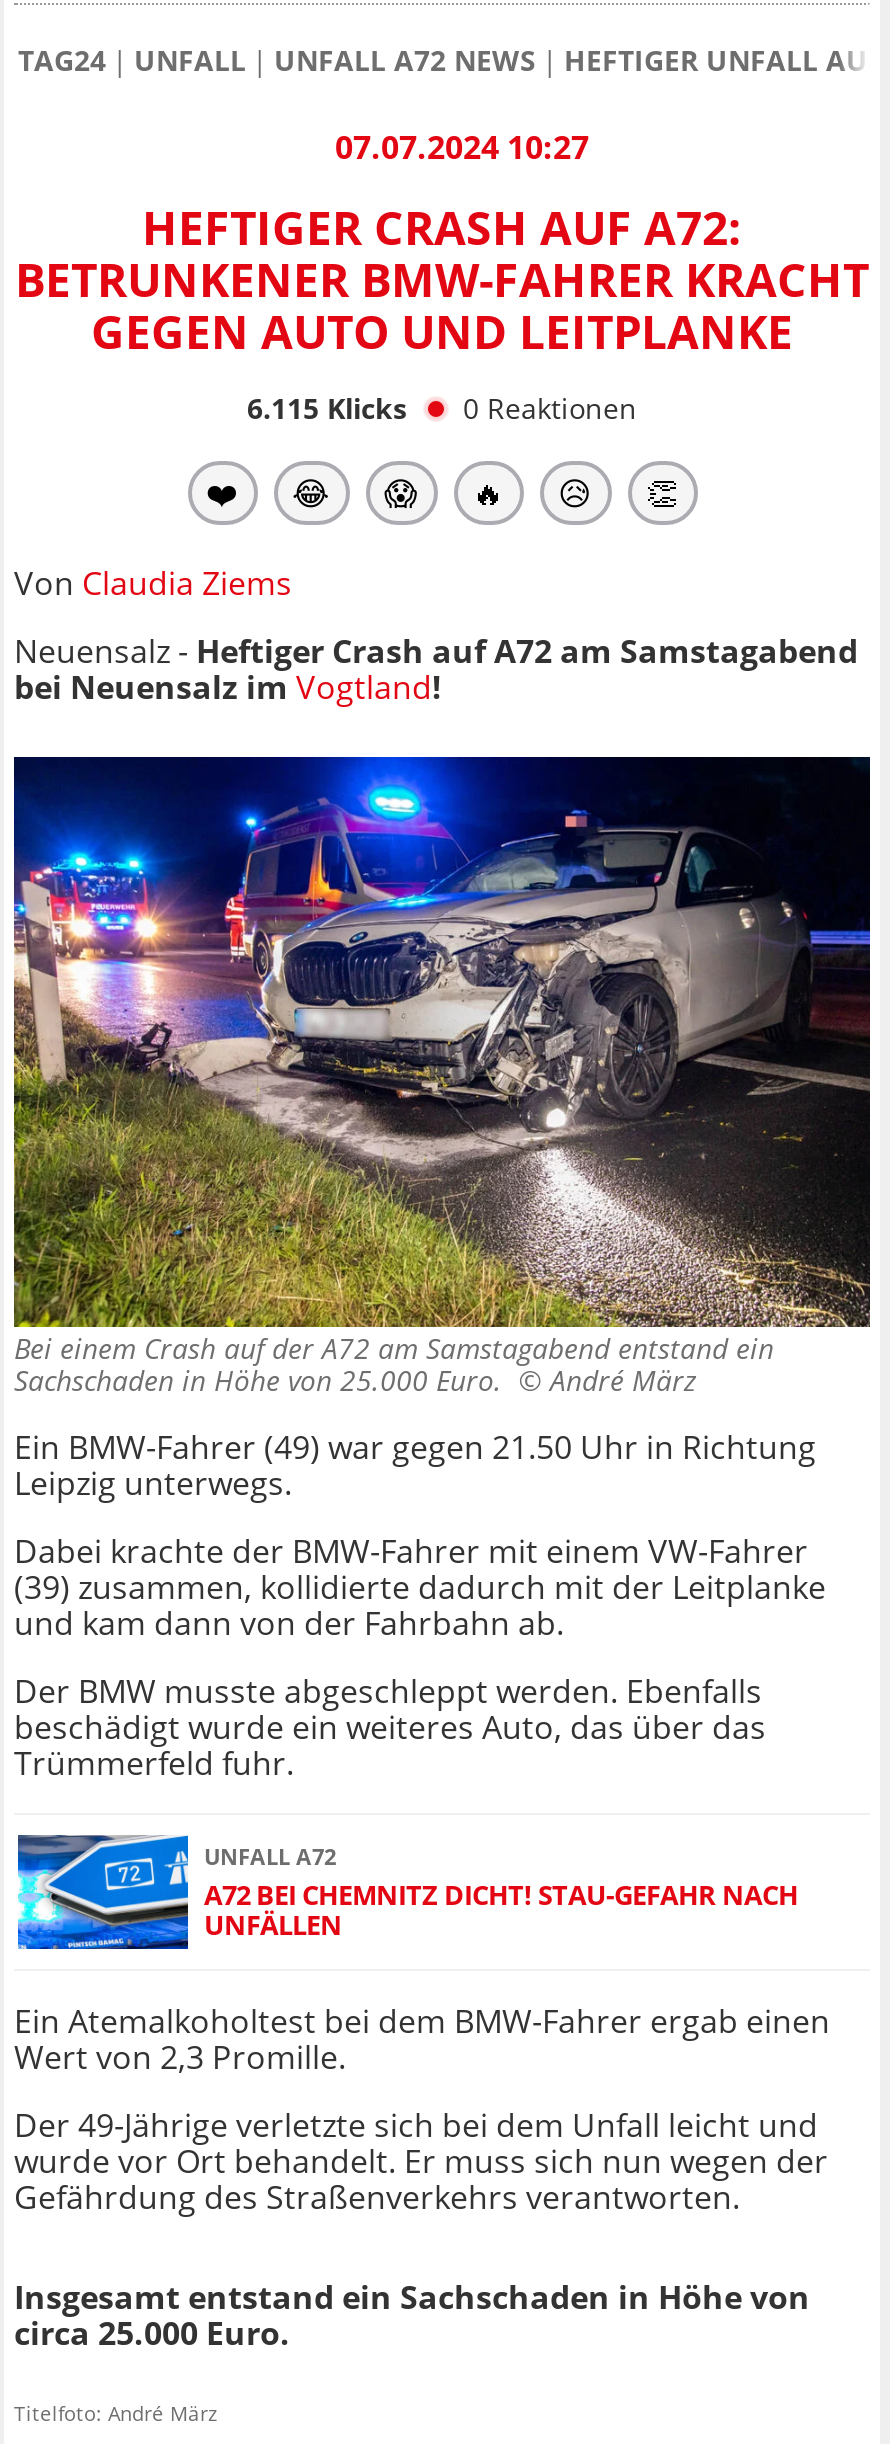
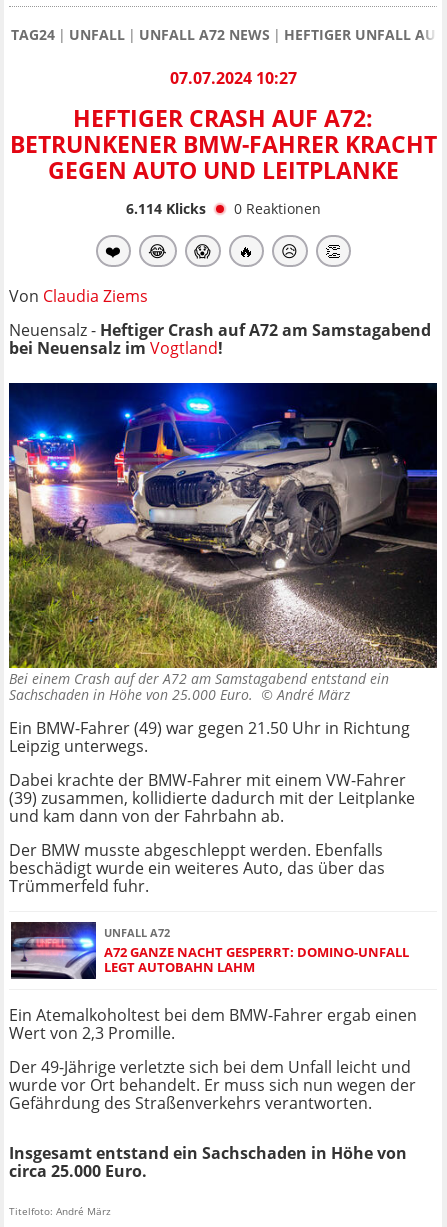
[247,389,637,427] 6.115 Klicks 0 Reaktionen -> [125,199,320,218] 6.114 Klicks 0 Reaktionen
[16,1833,798,1951] [image] | A72 BEI CHEMNITZ DICHT! STAU-GEFAHR NACH | UNFÄLLEN -> [10,921,409,980] [image] | A72 GANZE NACHT GESPERRT: DOMINO-UNFALL | LEGT AUTOBAHN LAHM

